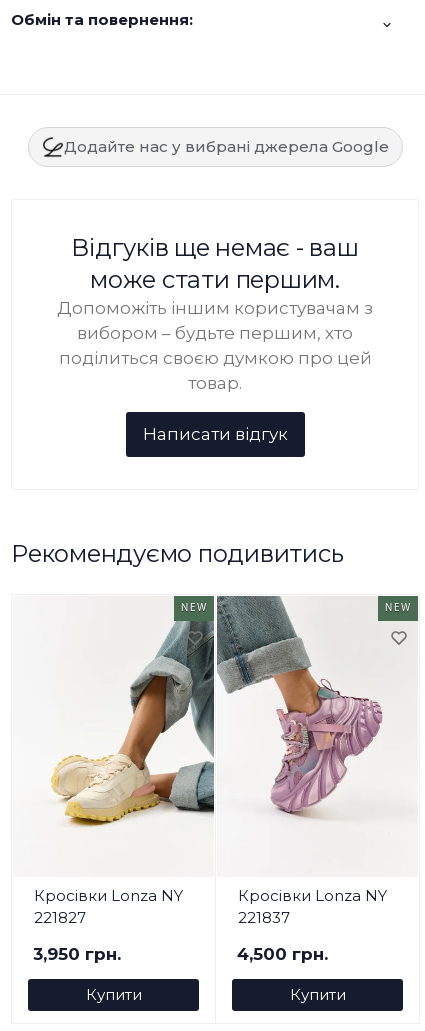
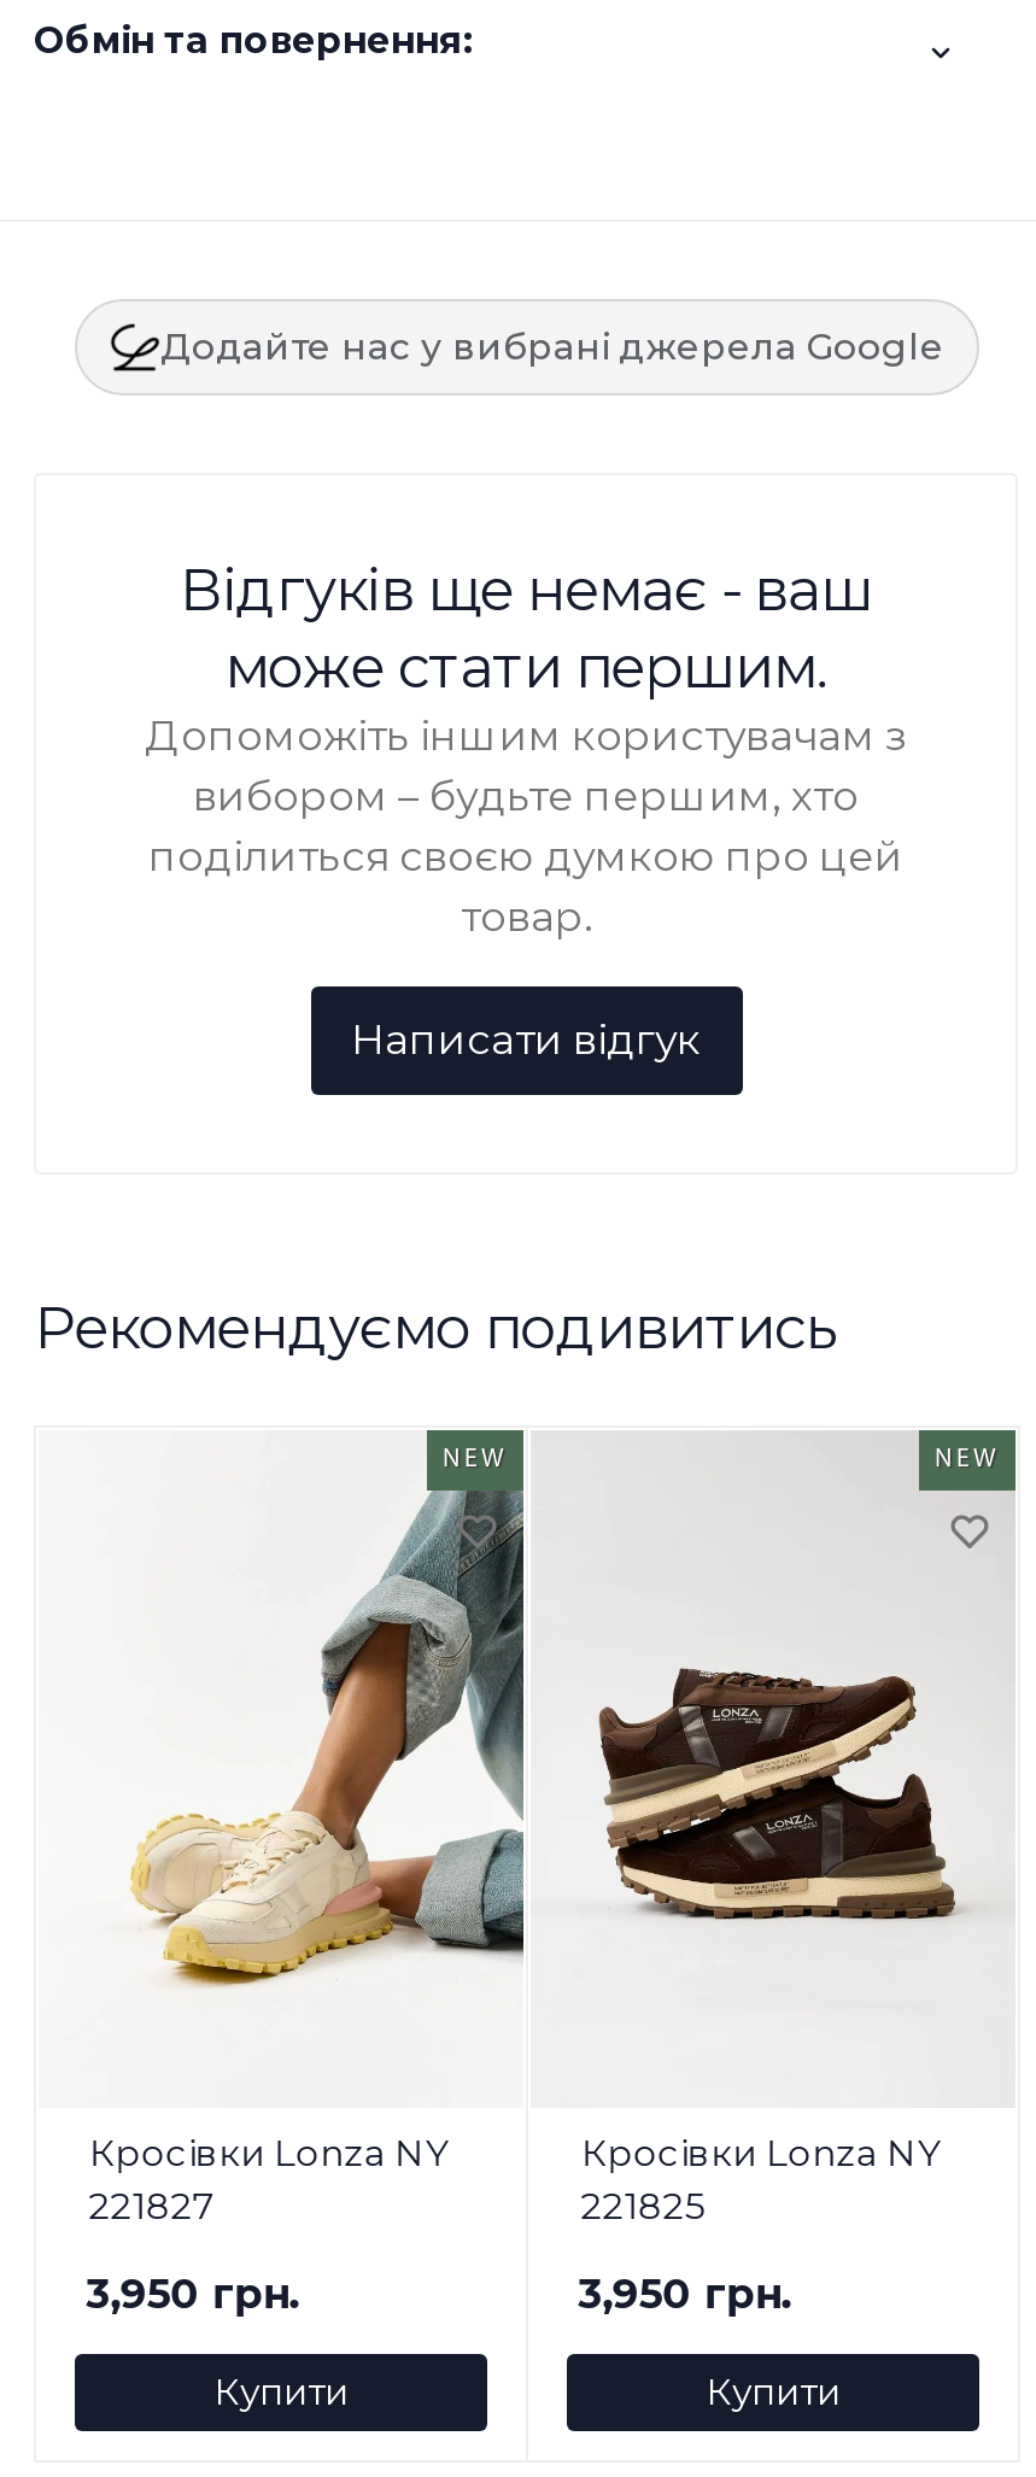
[216,595,398,819] [image] -> [531,1430,972,1966] [image]
[238,908,290,927] 221837 -> [581,2183,706,2229] 221825
[237,944,328,964] 4,500 грн. -> [578,2270,791,2318] 3,950 грн.

